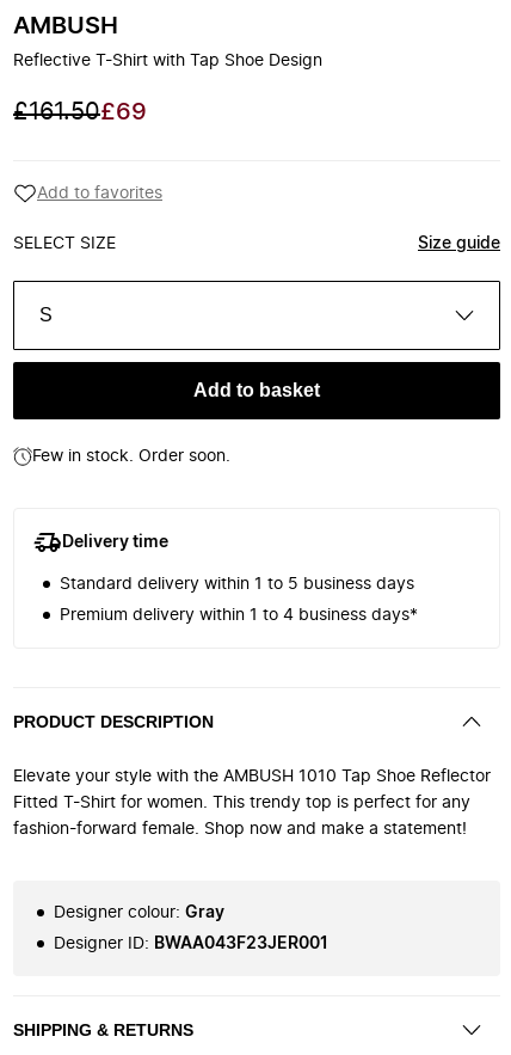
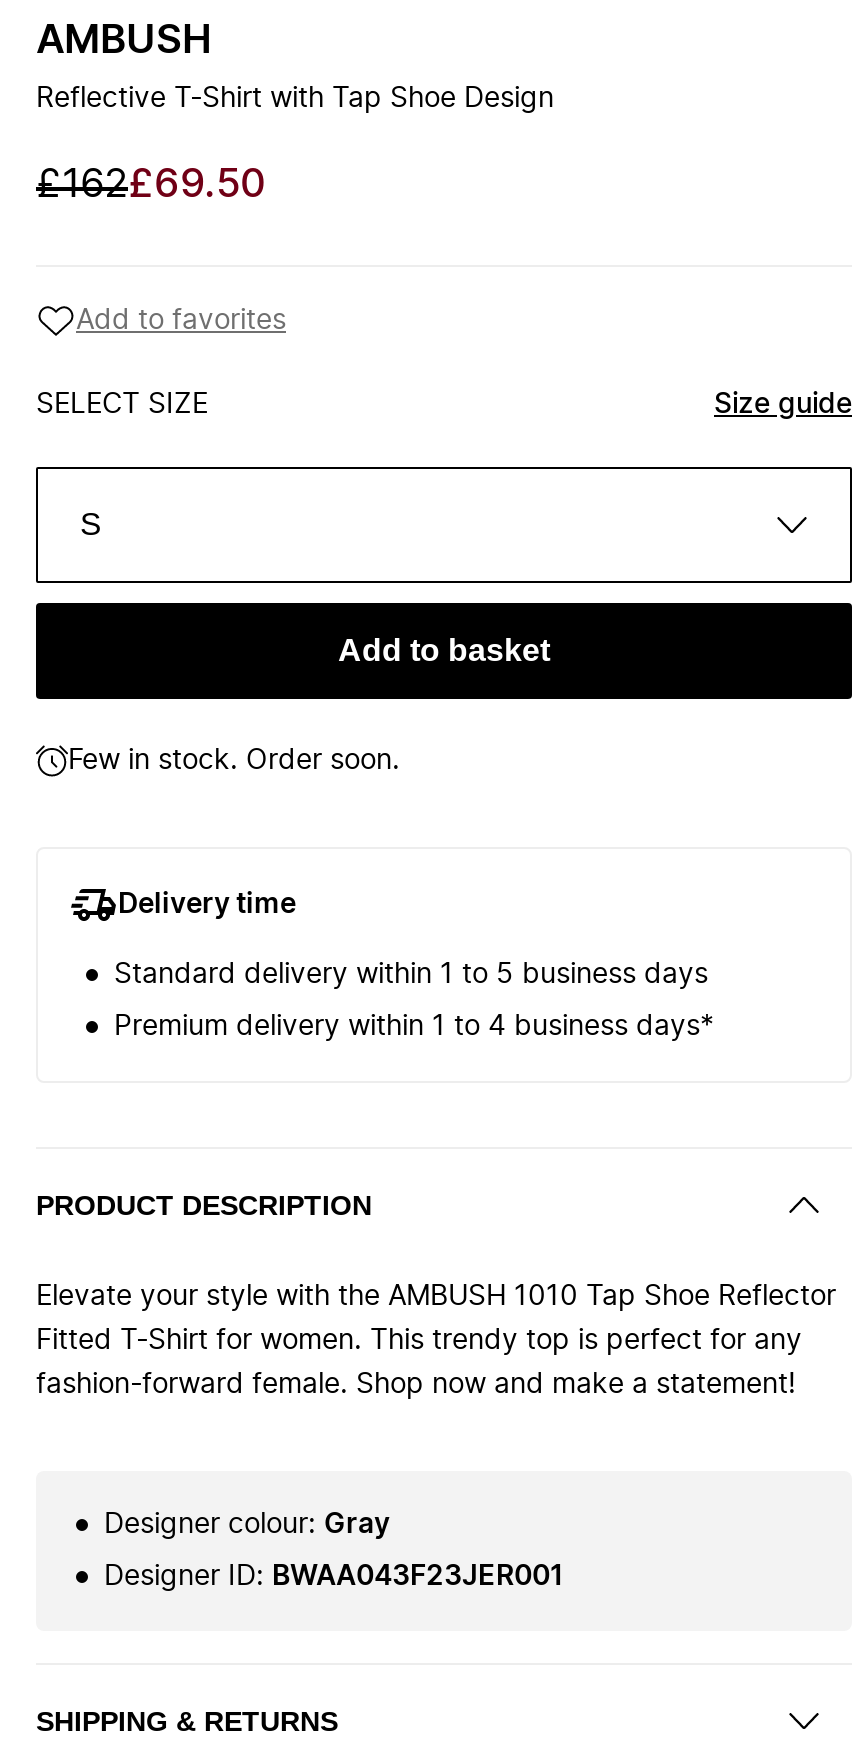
[13,100,147,124] £161.50£69 -> [36,165,266,205] £162£69.50

